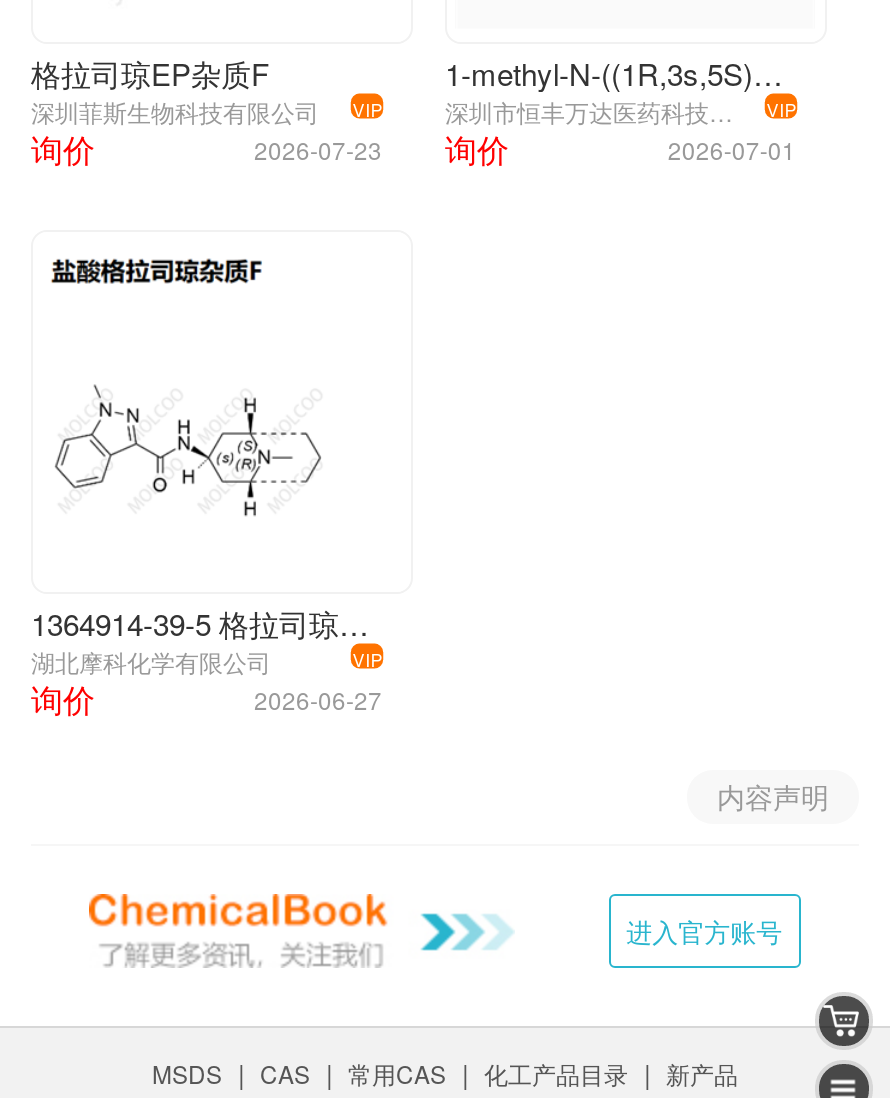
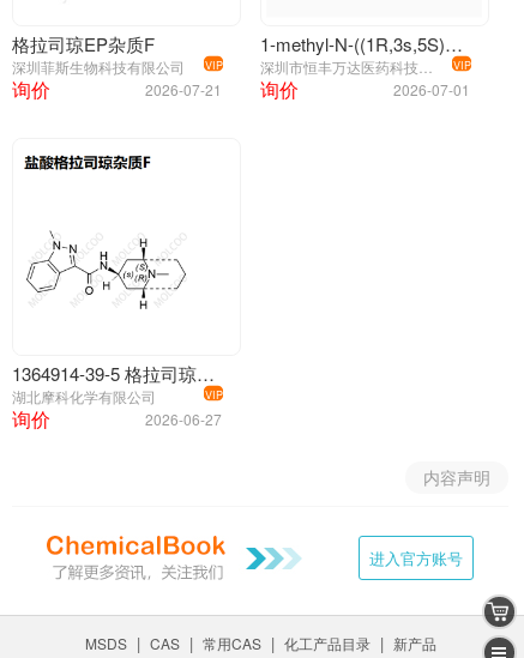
[254,126,509,172] 2026-07-23 询价 -> [146,76,299,103] 2026-07-21 询价

